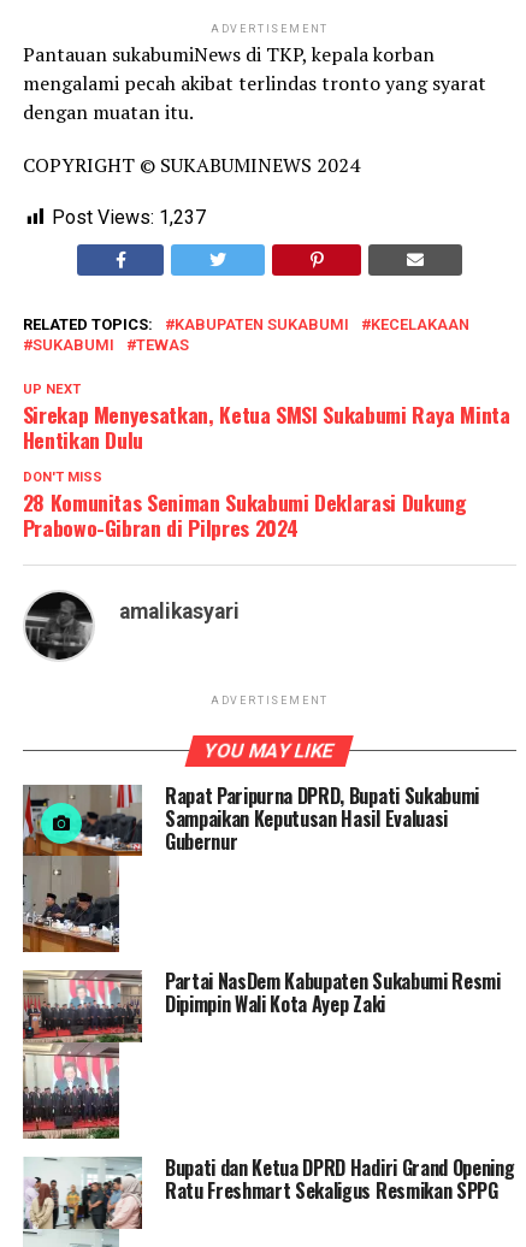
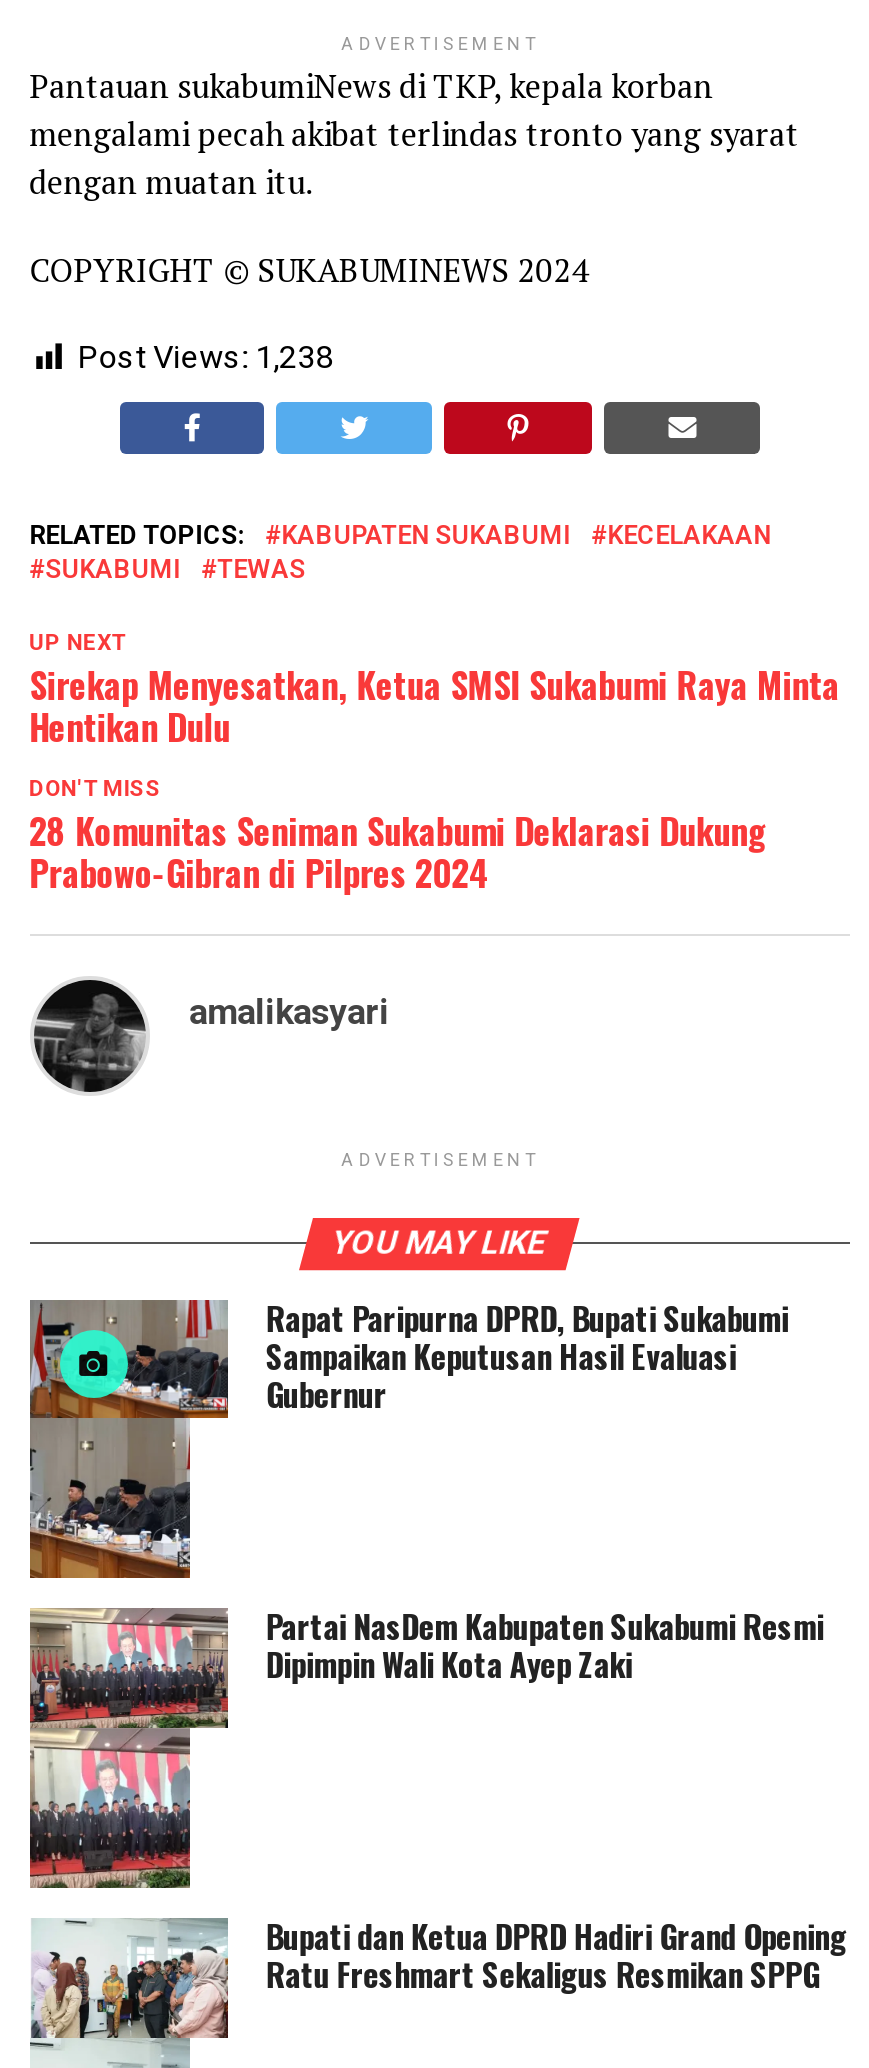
[51,206,205,228] Post Views: 1,237 -> [77,338,333,376] Post Views: 1,238

